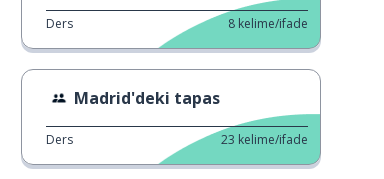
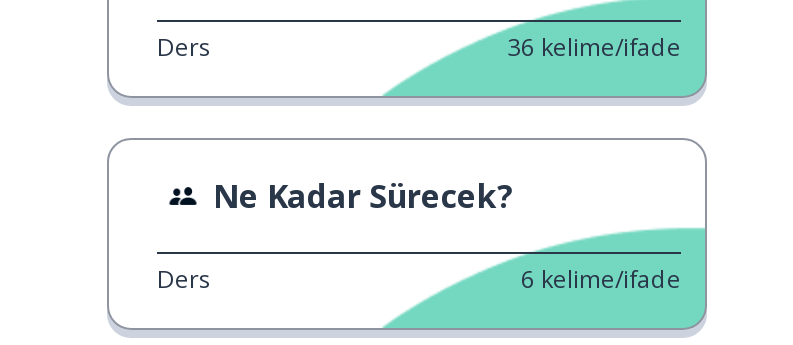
[228,15,308,32] 8 kelime/ifade -> [507,30,681,64] 36 kelime/ifade
[74,87,220,109] Madrid'deki tapas -> [213,174,513,218] Ne Kadar Sürecek?
[221,131,308,148] 23 kelime/ifade -> [521,262,681,296] 6 kelime/ifade

